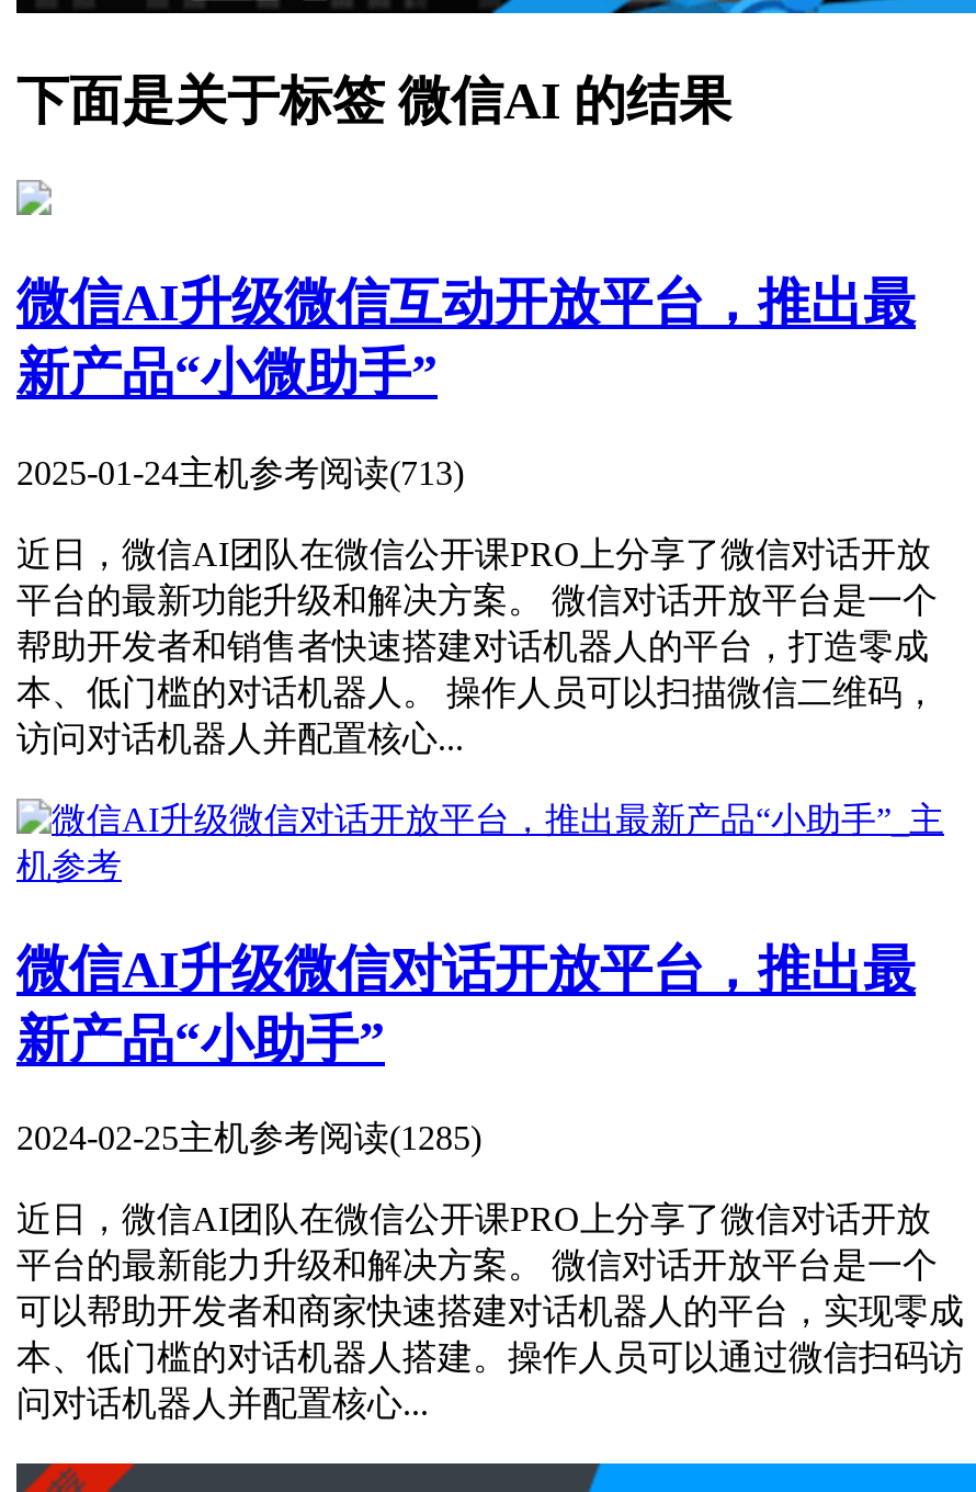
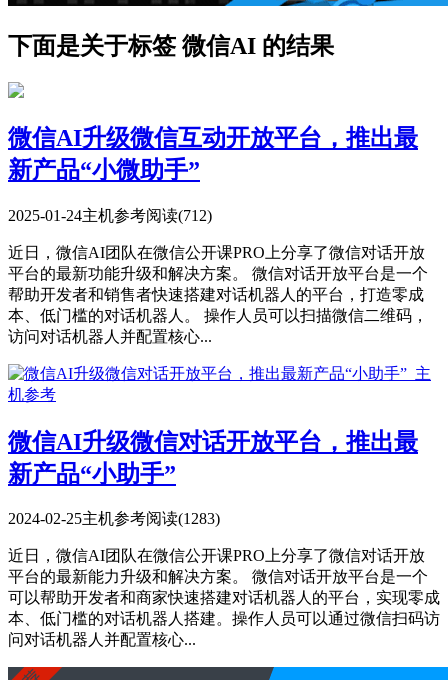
[16,453,464,491] 2025-01-24主机参考阅读(713) -> [8,207,212,224] 2025-01-24主机参考阅读(712)
[16,1120,481,1157] 2024-02-25主机参考阅读(1285) -> [8,510,220,527] 2024-02-25主机参考阅读(1283)

